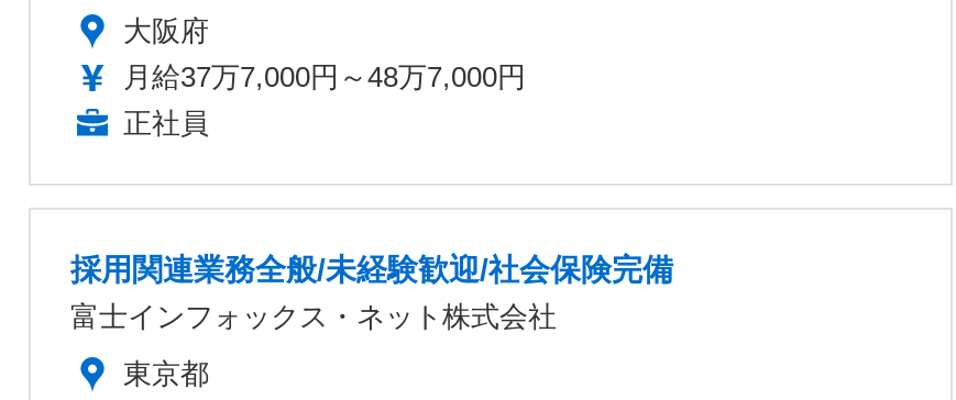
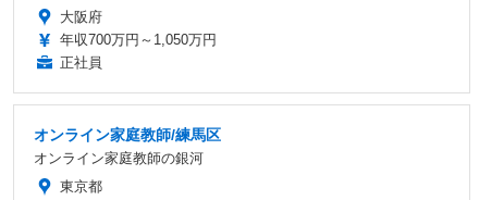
[123,61,526,94] 月給37万7,000円～48万7,000円 -> [60,32,217,48] 年収700万円～1,050万円
[70,252,673,334] 採用関連業務全般/未経験歓迎/社会保険完備 | 富士インフォックス・ネット株式会社 -> [34,126,221,167] オンライン家庭教師/練馬区 | オンライン家庭教師の銀河

